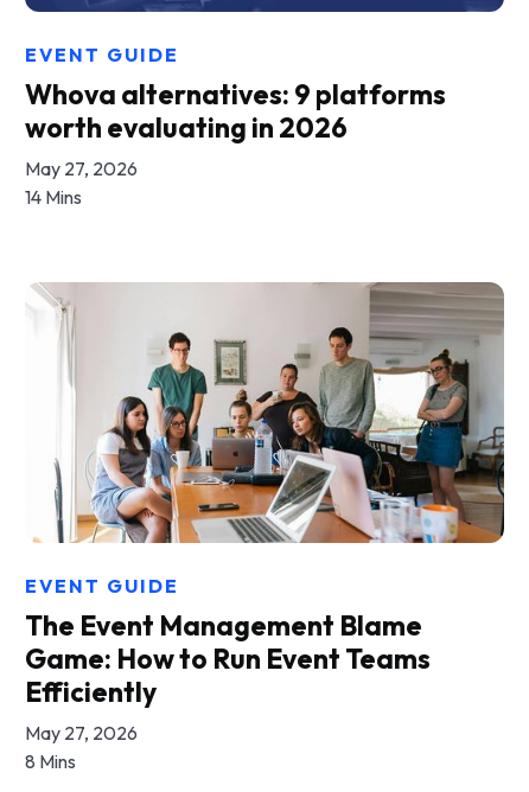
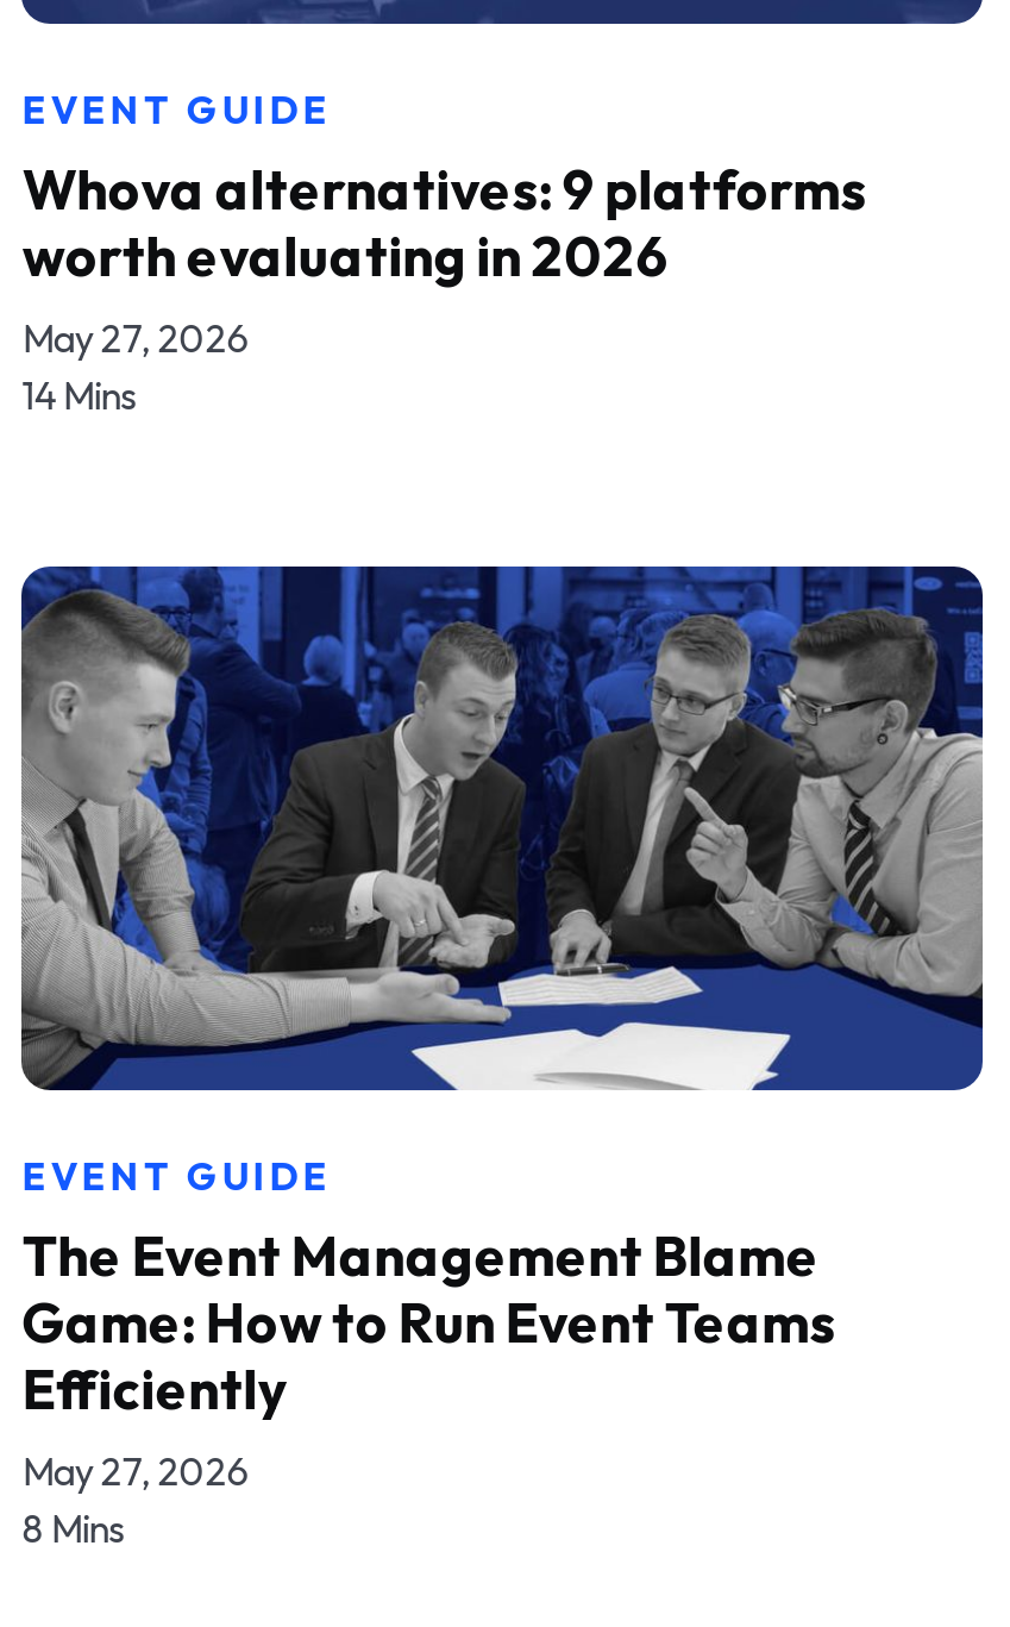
[25,281,505,544] [image] -> [19,564,985,1093] [image]

